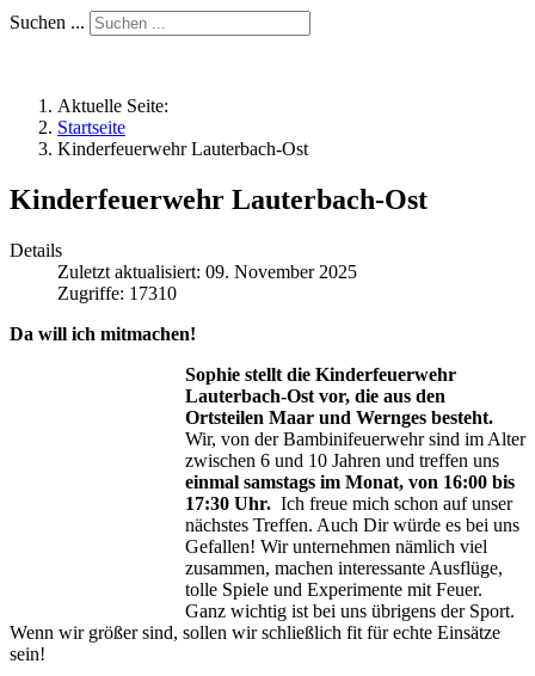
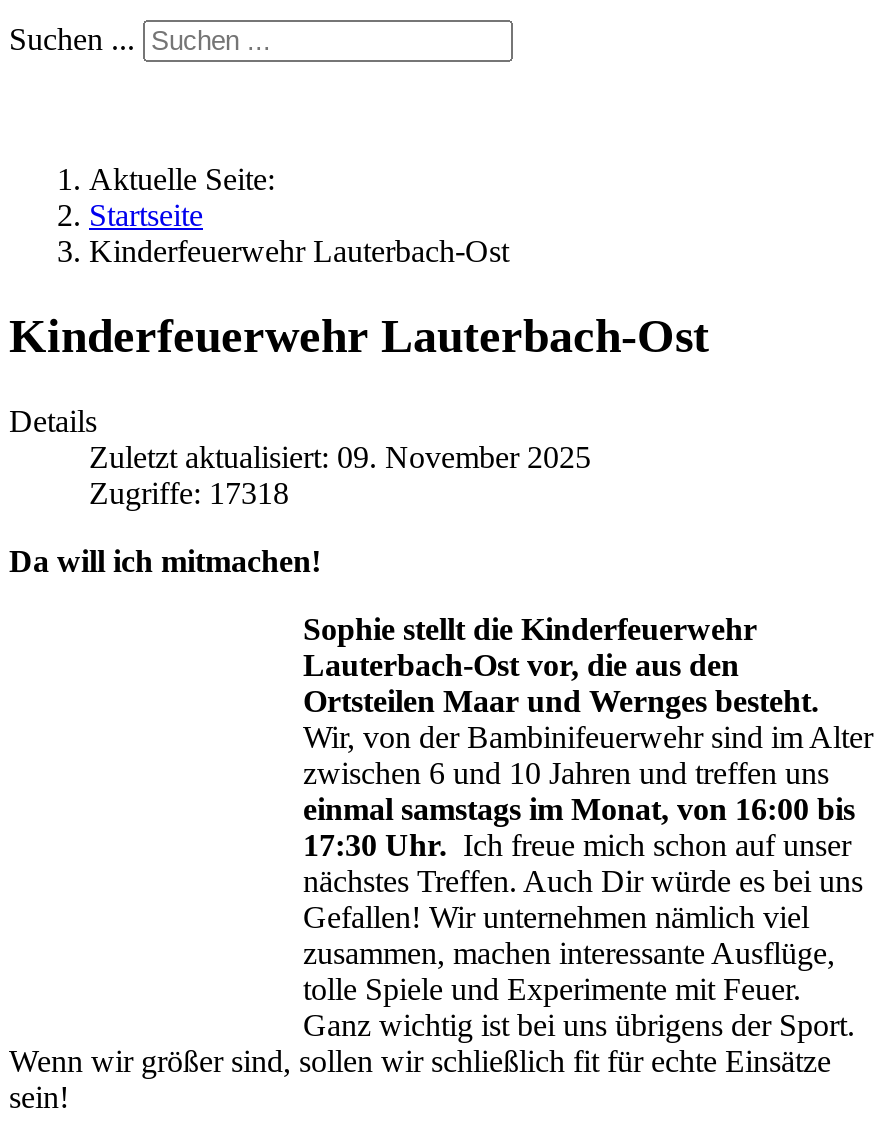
[57,283,177,303] Zugriffe: 17310 -> [89,476,289,510] Zugriffe: 17318

